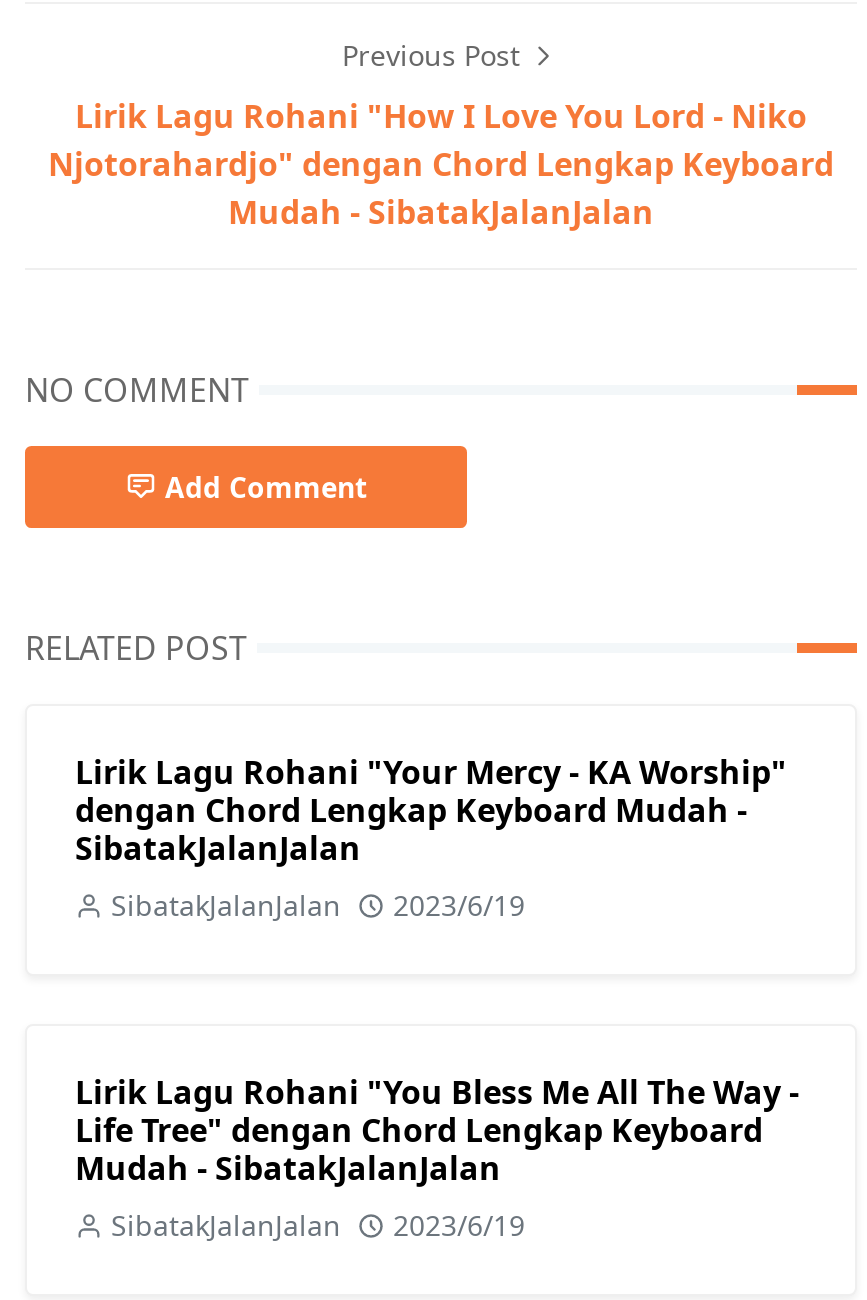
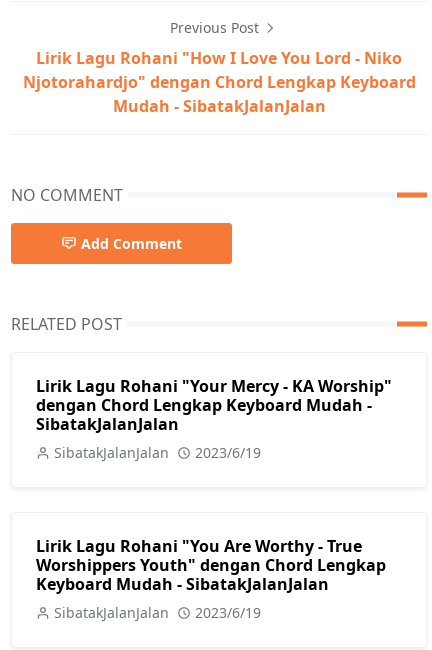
[75,1070,799,1190] Lirik Lagu Rohani "You Bless Me All The Way - | Life Tree" dengan Chord Lengkap Keyboard | Mudah - SibatakJalanJalan -> [36,535,386,595] Lirik Lagu Rohani "You Are Worthy - True | Worshippers Youth" dengan Chord Lengkap | Keyboard Mudah - SibatakJalanJalan

